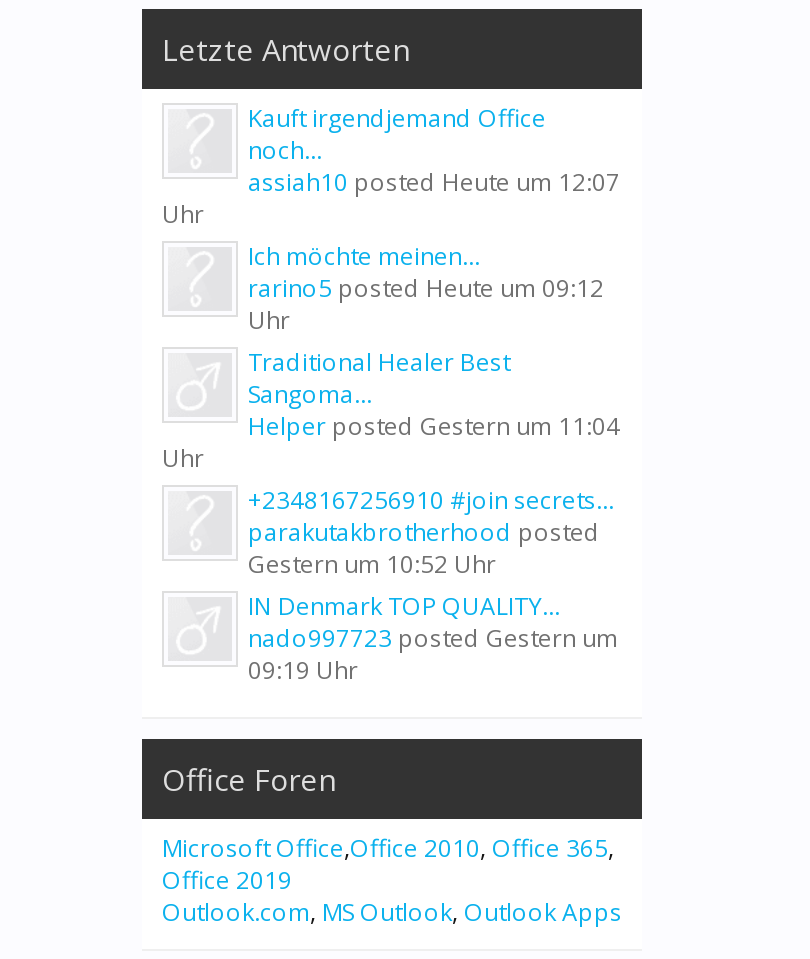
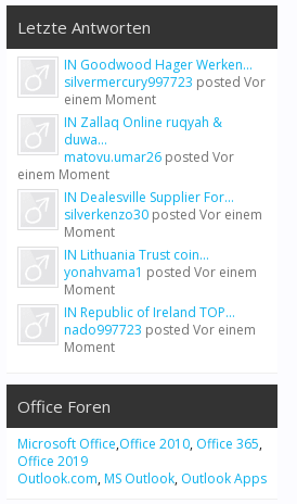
[162,101,620,687] Kauft irgendjemand Office | noch... | assiah10 posted Heute um 12:07 | Uhr | Ich möchte meinen... | rarino5 posted Heute um 09:12 | Uhr | Traditional Healer Best | Sangoma... | Helper posted Gestern um 11:04 | Uhr | +2348167256910 #join secrets... | parakutakbrotherhood posted | Gestern um 10:52 Uhr | IN Denmark TOP QUALITY... | nado997723 posted Gestern um | 09:19 Uhr -> [17,55,266,356] IN Goodwood Hager Werken... | silvermercury997723 posted Vor | einem Moment | IN Zallaq Online ruqyah & | duwa... | matovu.umar26 posted Vor | einem Moment | IN Dealesville Supplier For... | silverkenzo30 posted Vor einem | Moment | IN Lithuania Trust coin... | yonahvama1 posted Vor einem | Moment | IN Republic of Ireland TOP... | nado997723 posted Vor einem | Moment

